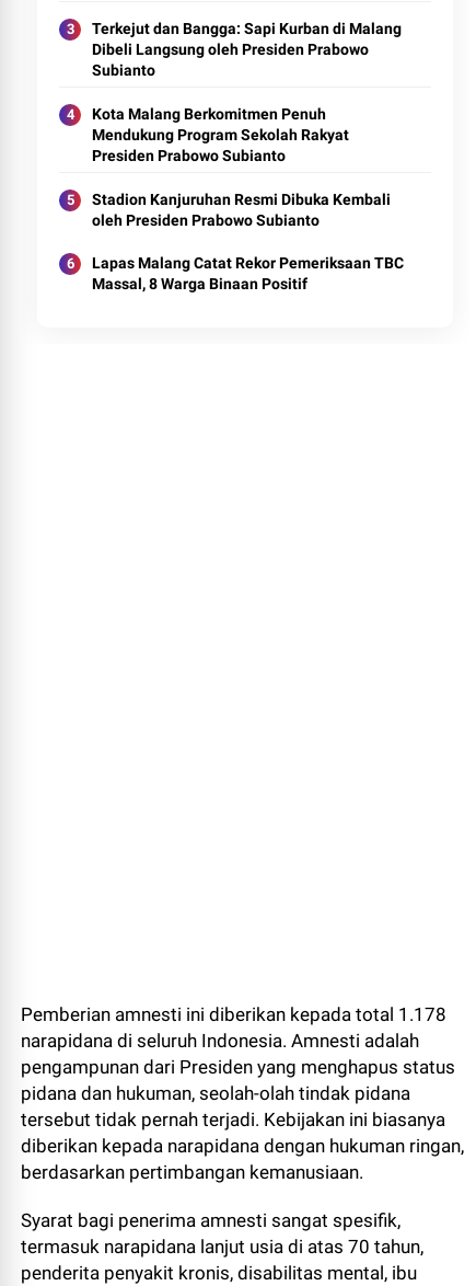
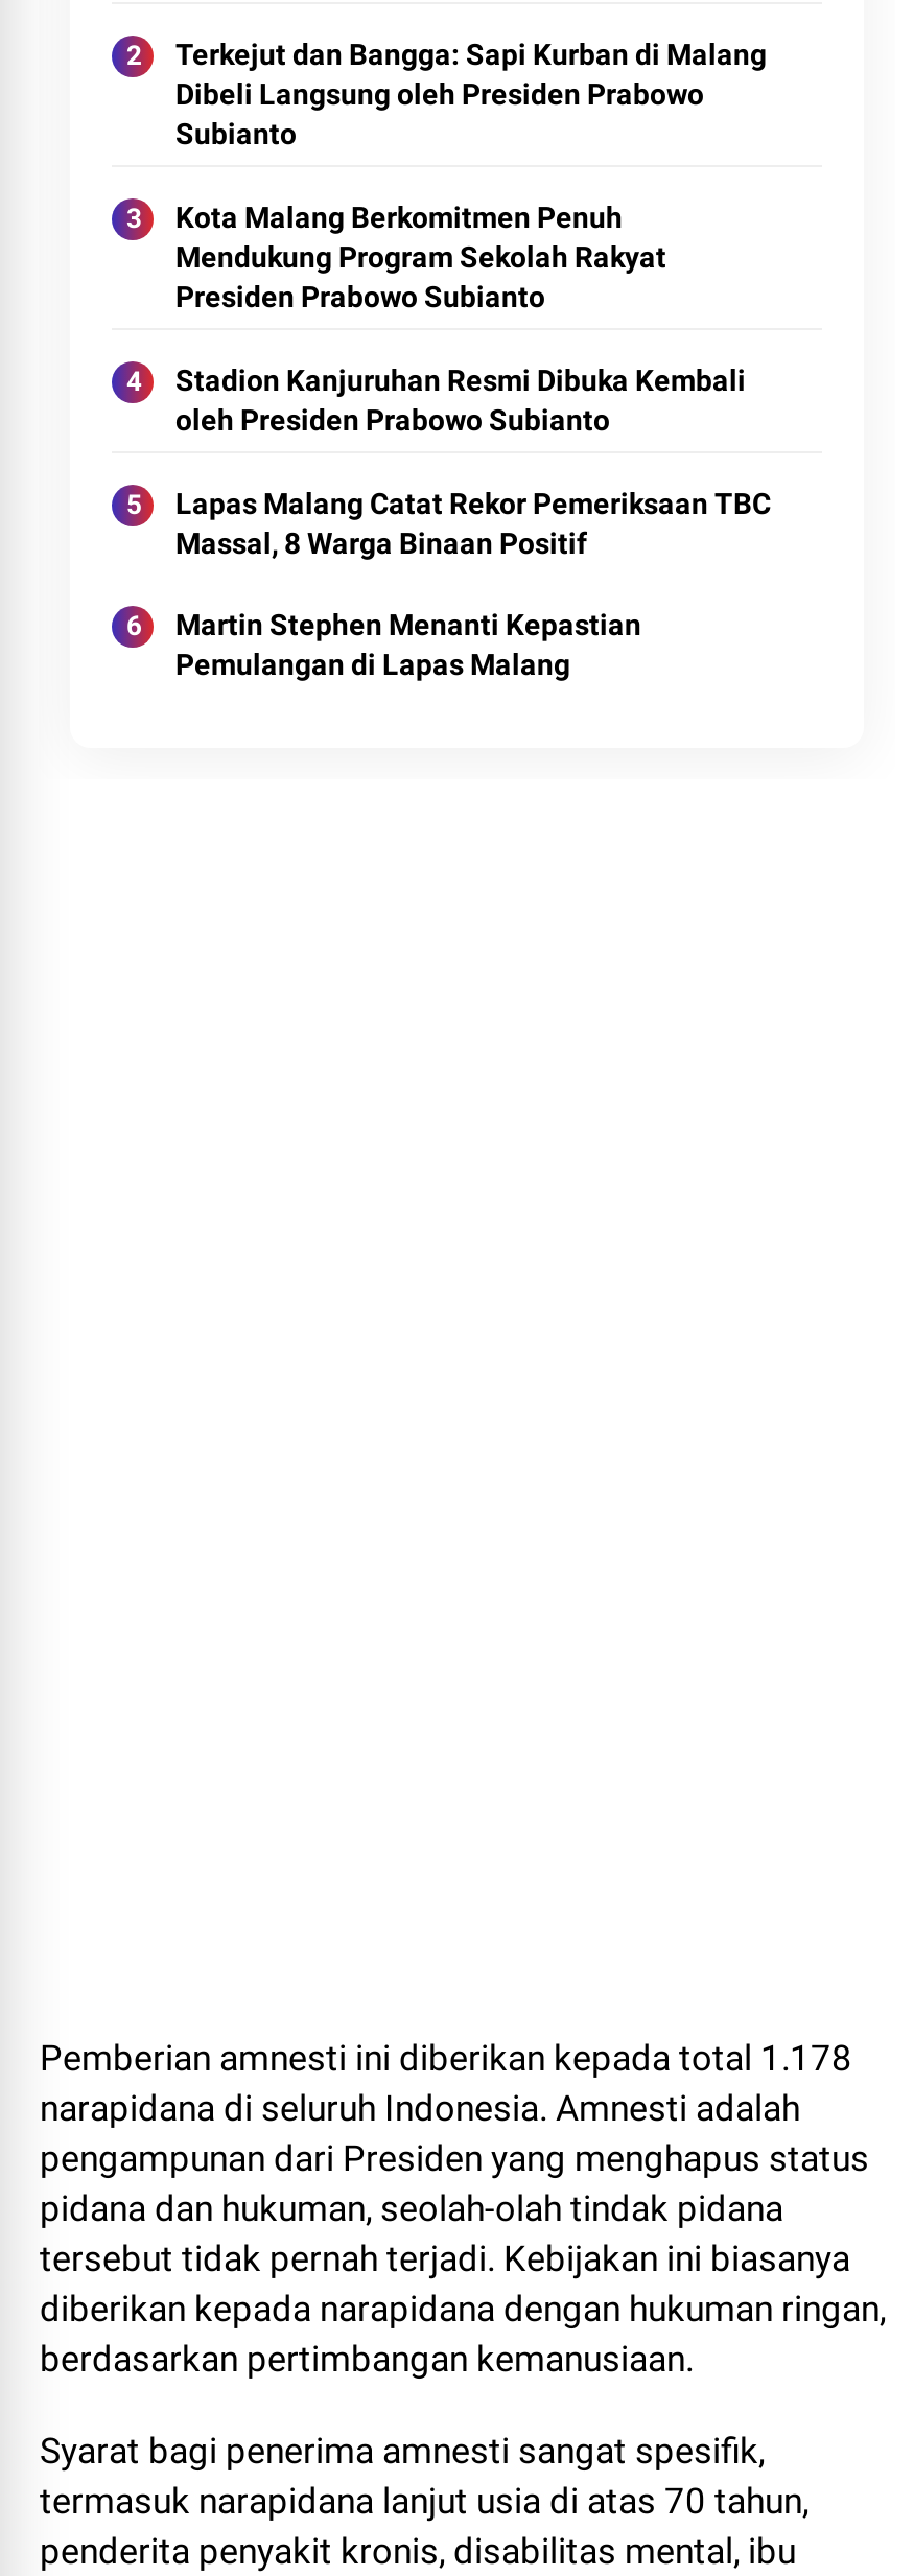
none -> [175,608,641,681] Martin Stephen Menanti Kepastian | Pemulangan di Lapas Malang

